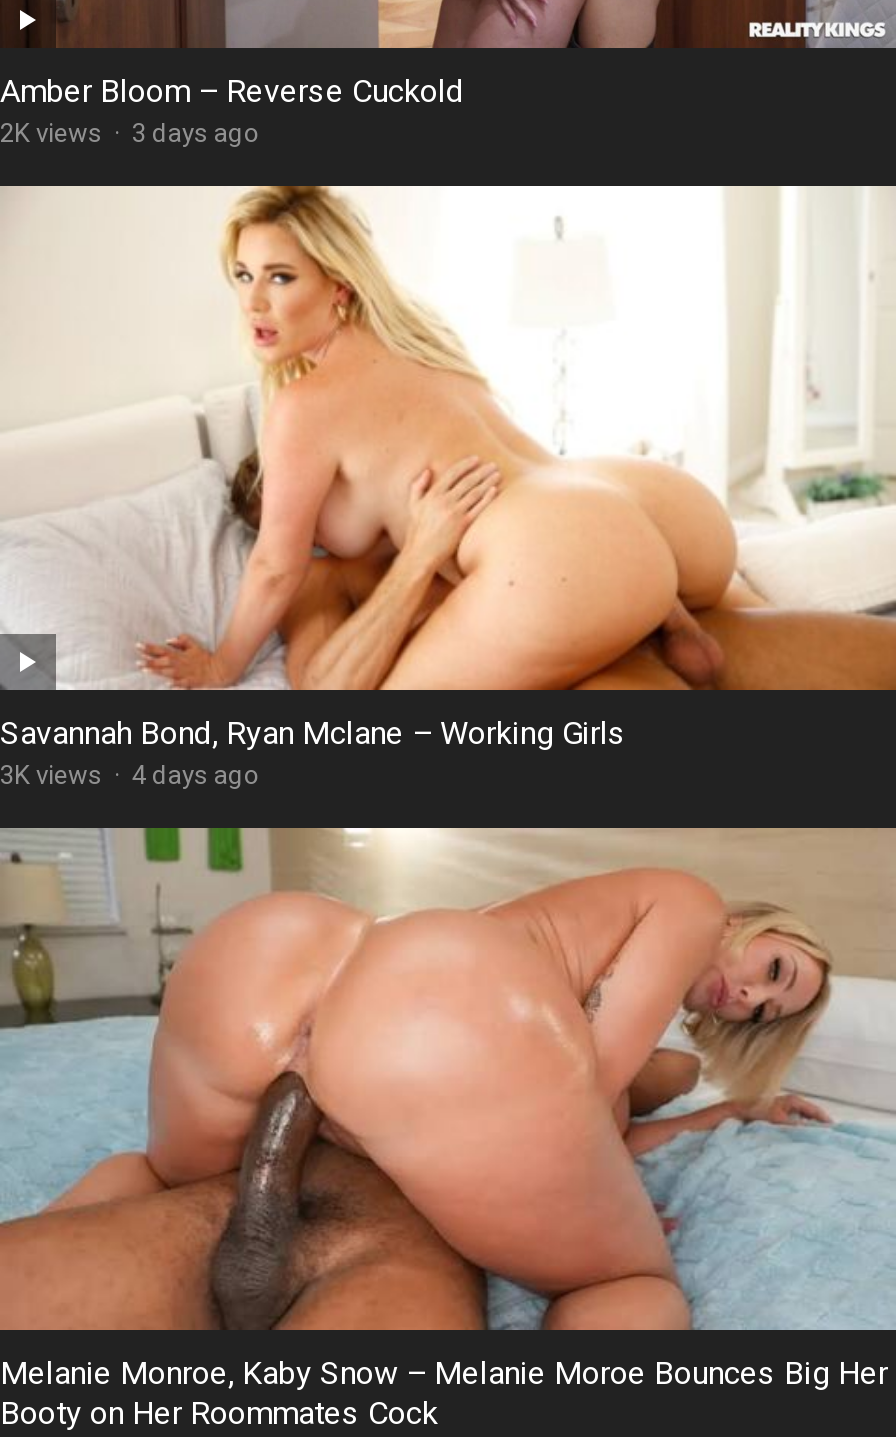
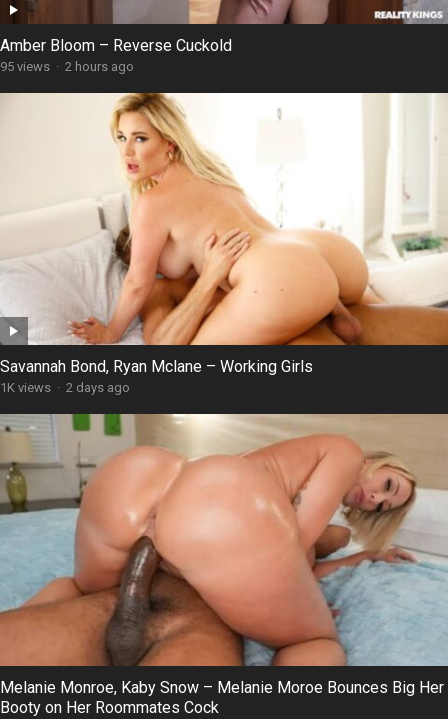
[0,117,260,147] 2K views · 3 days ago -> [0,59,134,74] 95 views · 2 hours ago
[0,759,260,789] 3K views · 4 days ago -> [0,380,130,395] 1K views · 2 days ago

